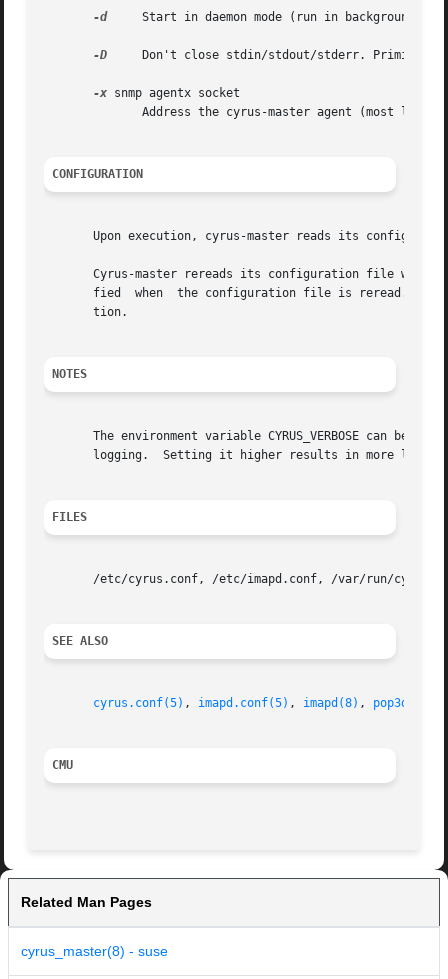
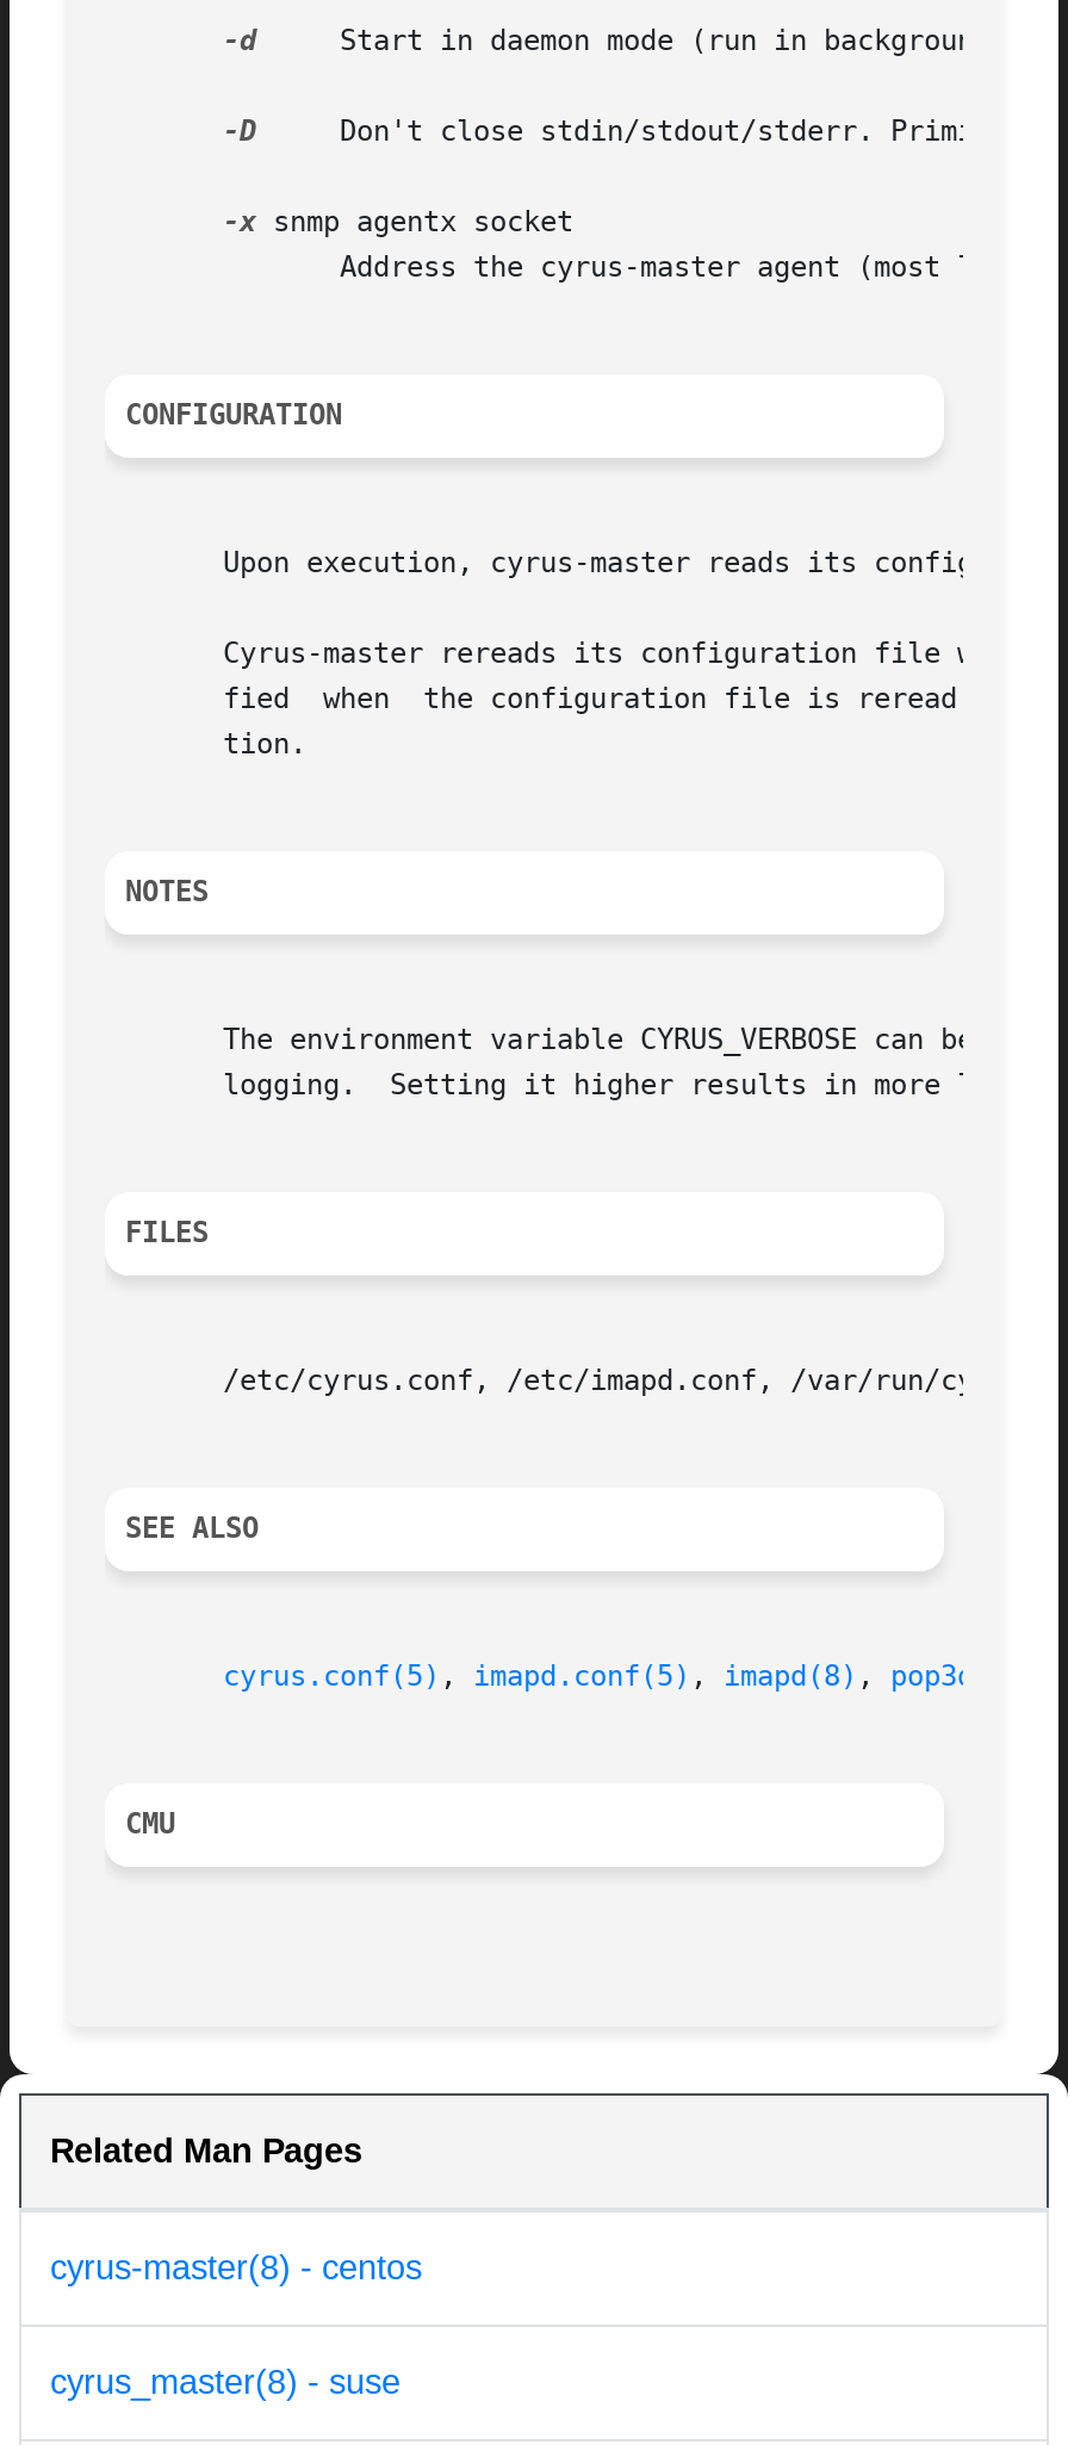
none -> [50,2249,422,2287] cyrus-master(8) - centos

